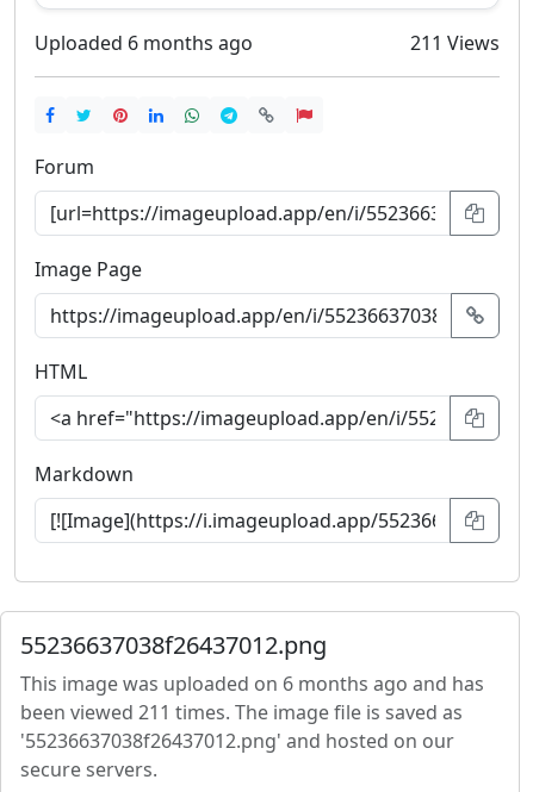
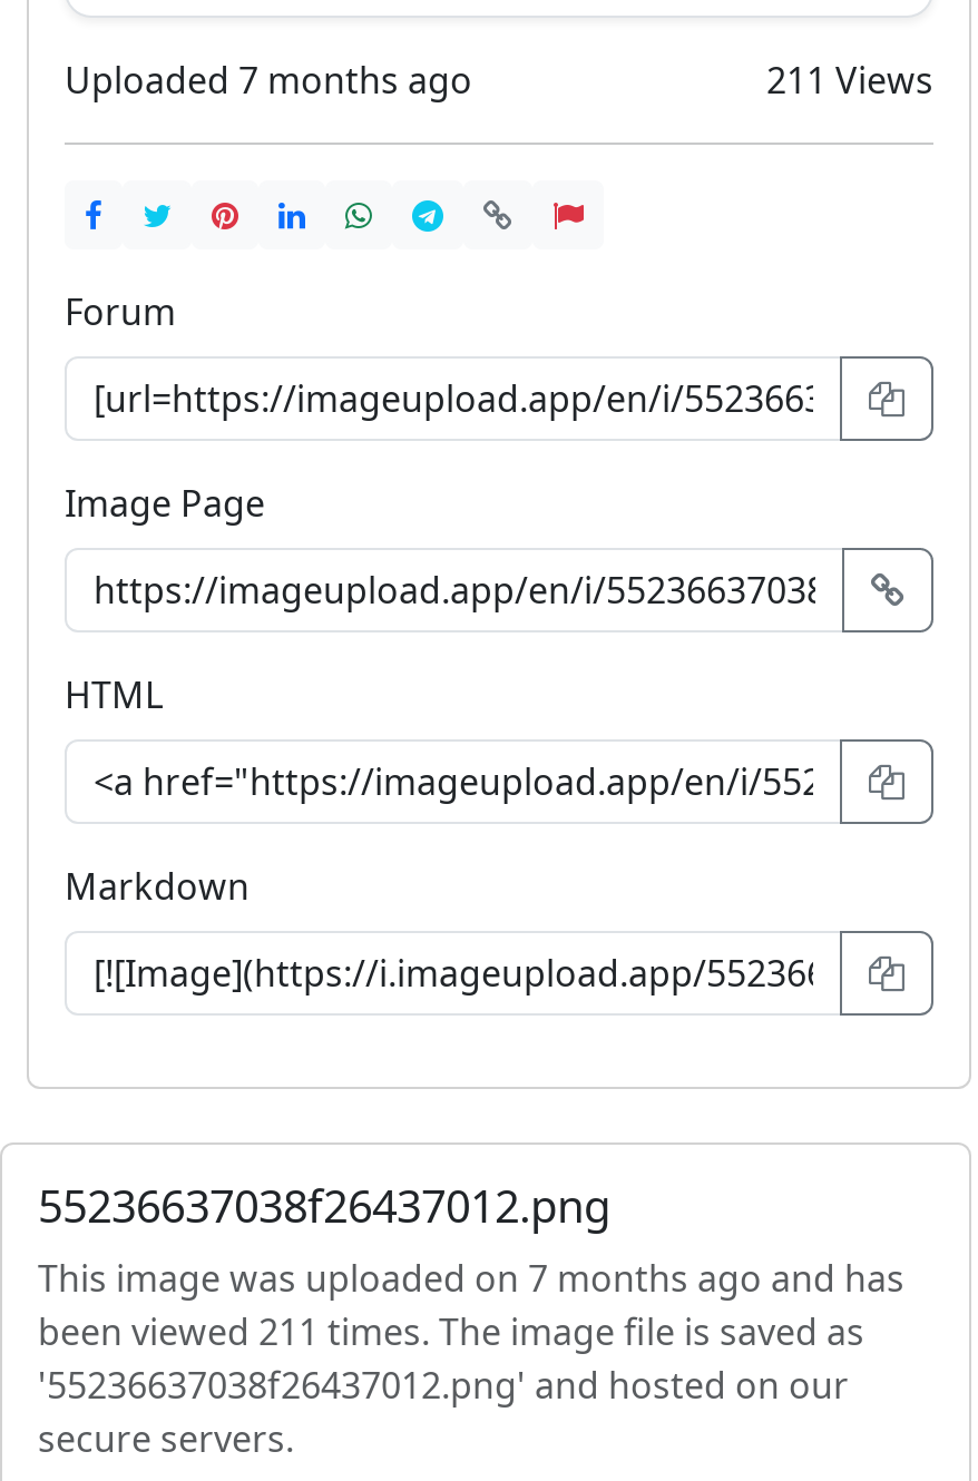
[35,30,253,56] Uploaded 6 months ago -> [65,55,472,104] Uploaded 7 months ago
[20,670,484,697] This image was uploaded on 6 months ago and has -> [38,1254,904,1303] This image was uploaded on 7 months ago and has

